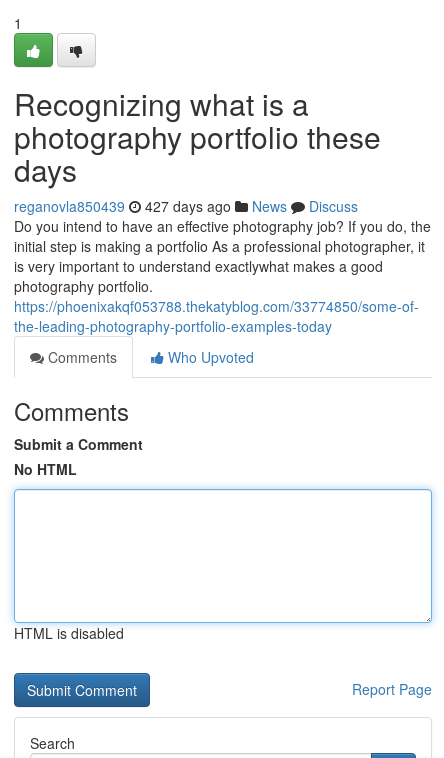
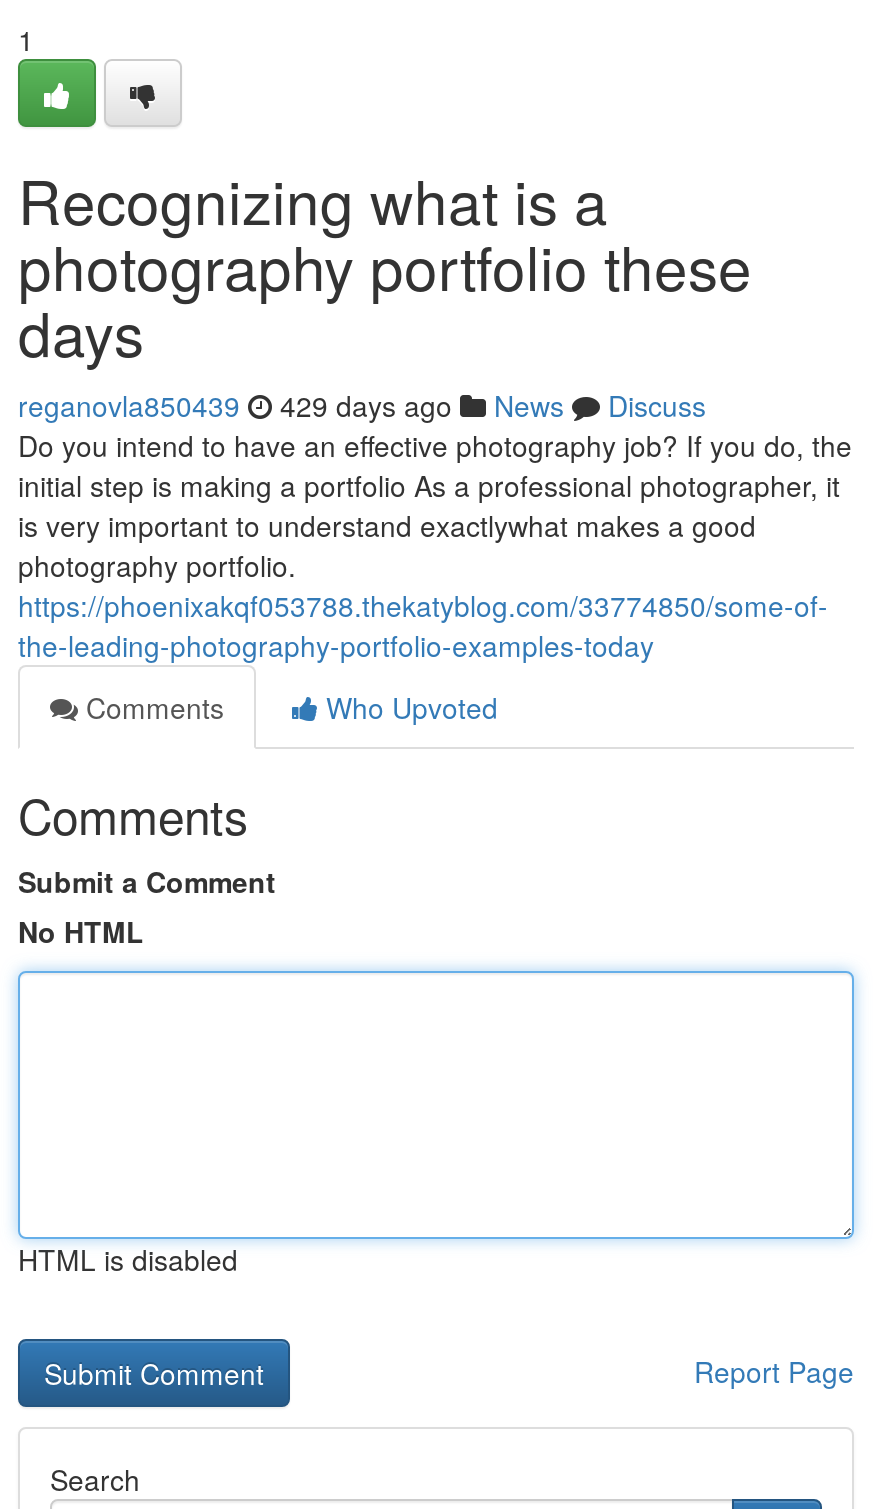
[14,196,358,216] reganovla850439 427 days ago News Discuss -> [18,385,706,425] reganovla850439 429 days ago News Discuss

